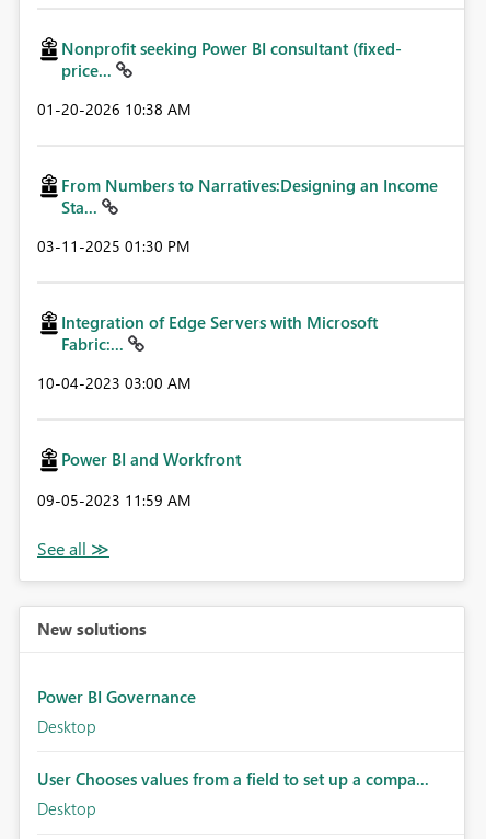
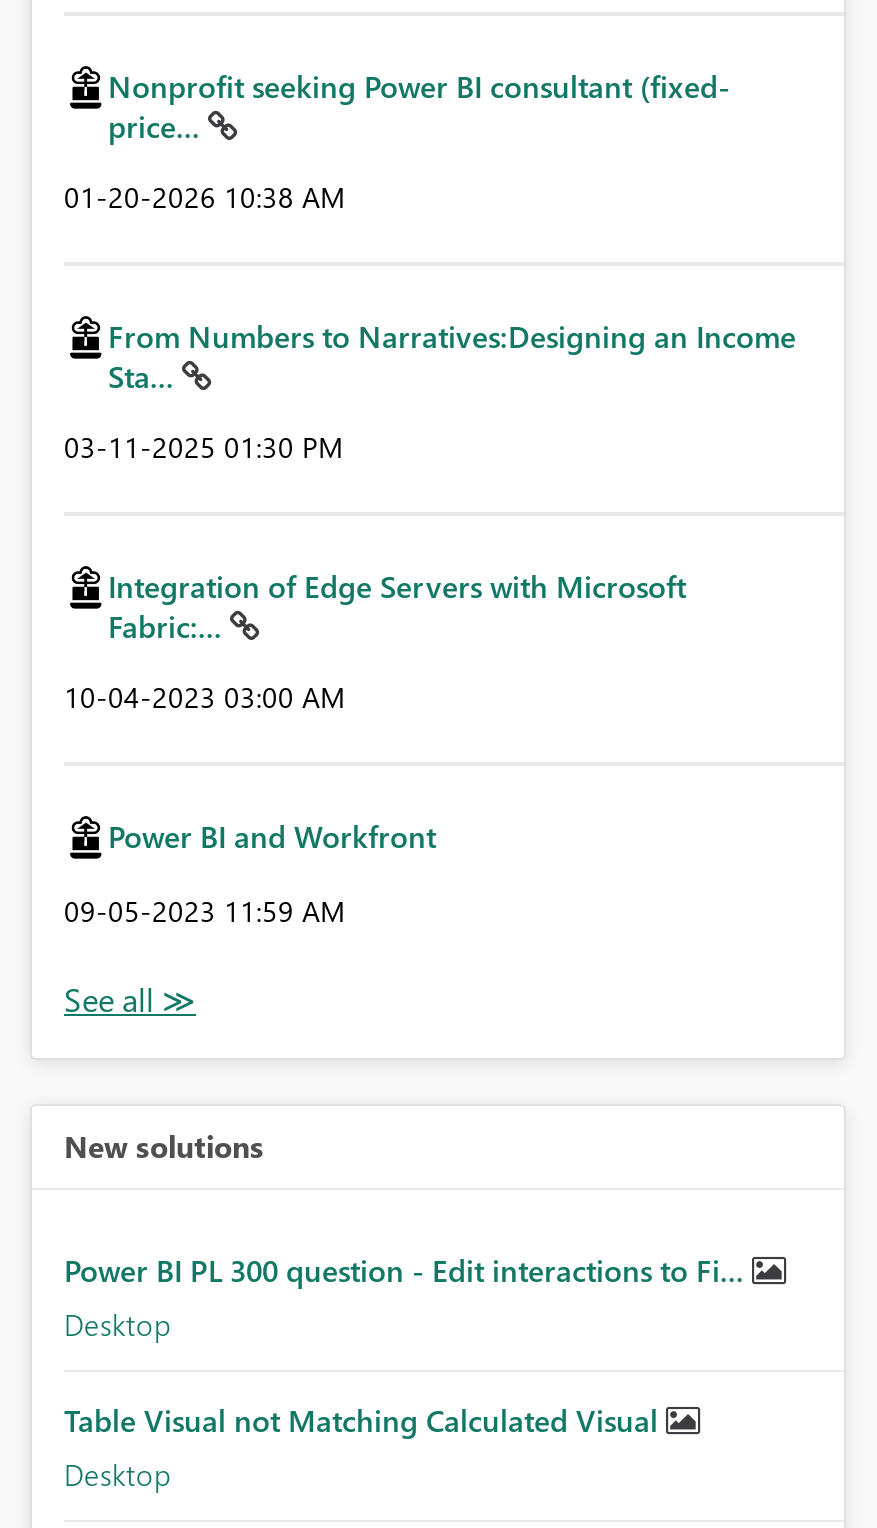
[37,686,196,708] Power BI Governance -> [64,1251,752,1291] Power BI PL 300 question - Edit interactions to Fi...
[37,768,429,790] User Chooses values from a field to set up a compa... -> [64,1401,666,1441] Table Visual not Matching Calculated Visual

